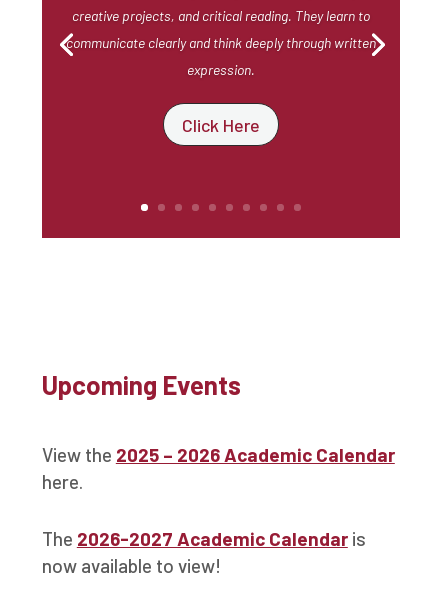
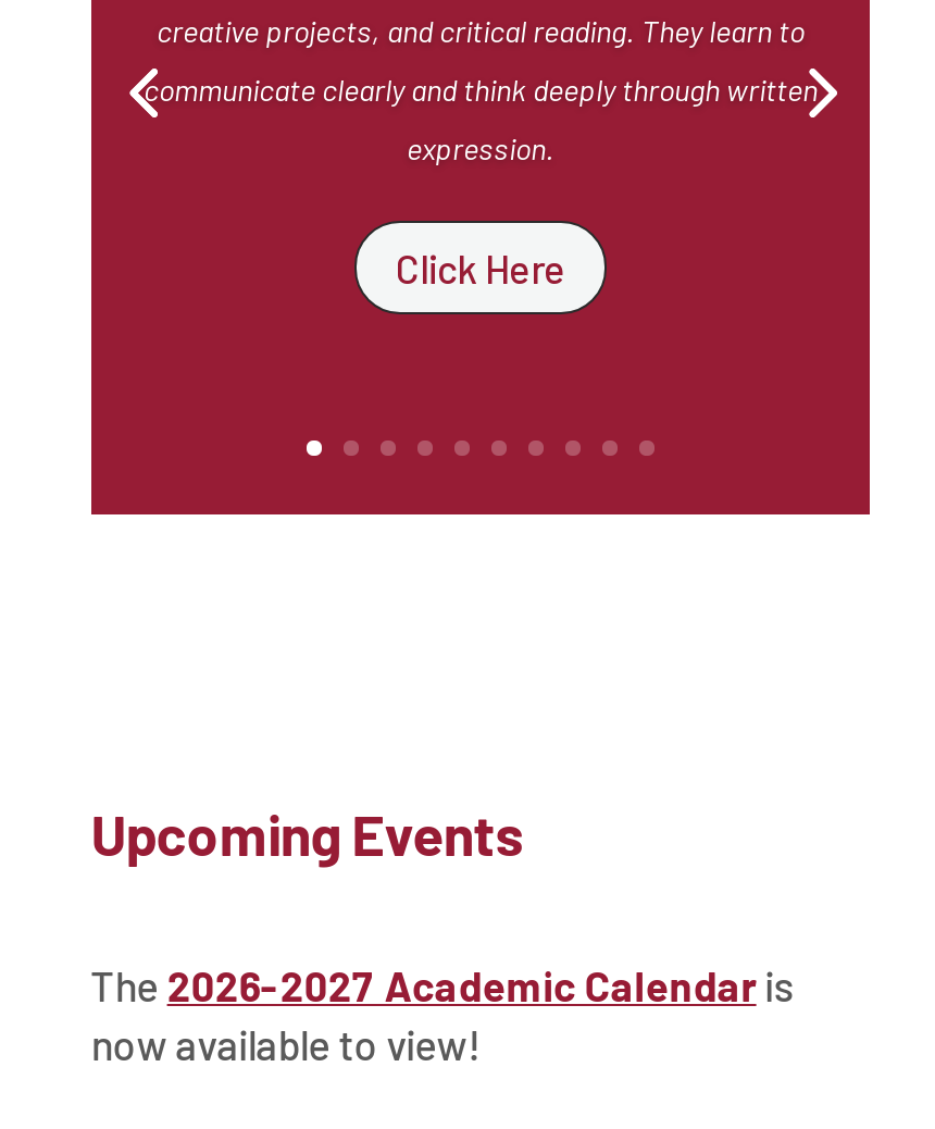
[42,443,395,493] View the 2025 – 2026 Academic Calendar | here. -> none

